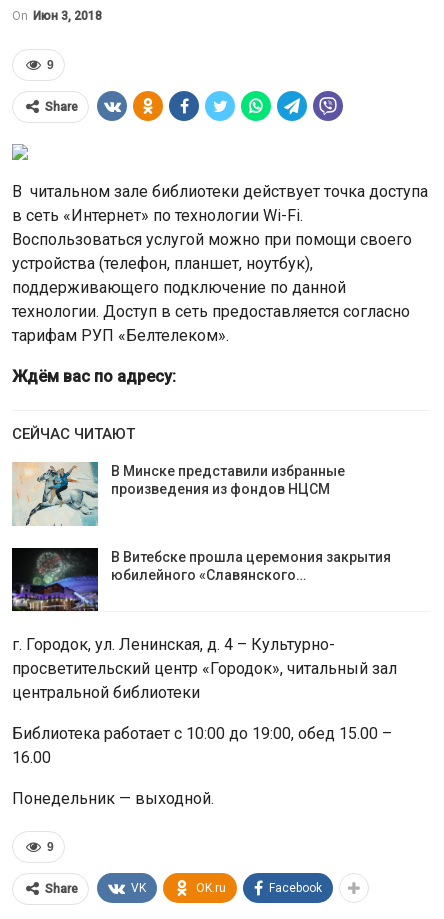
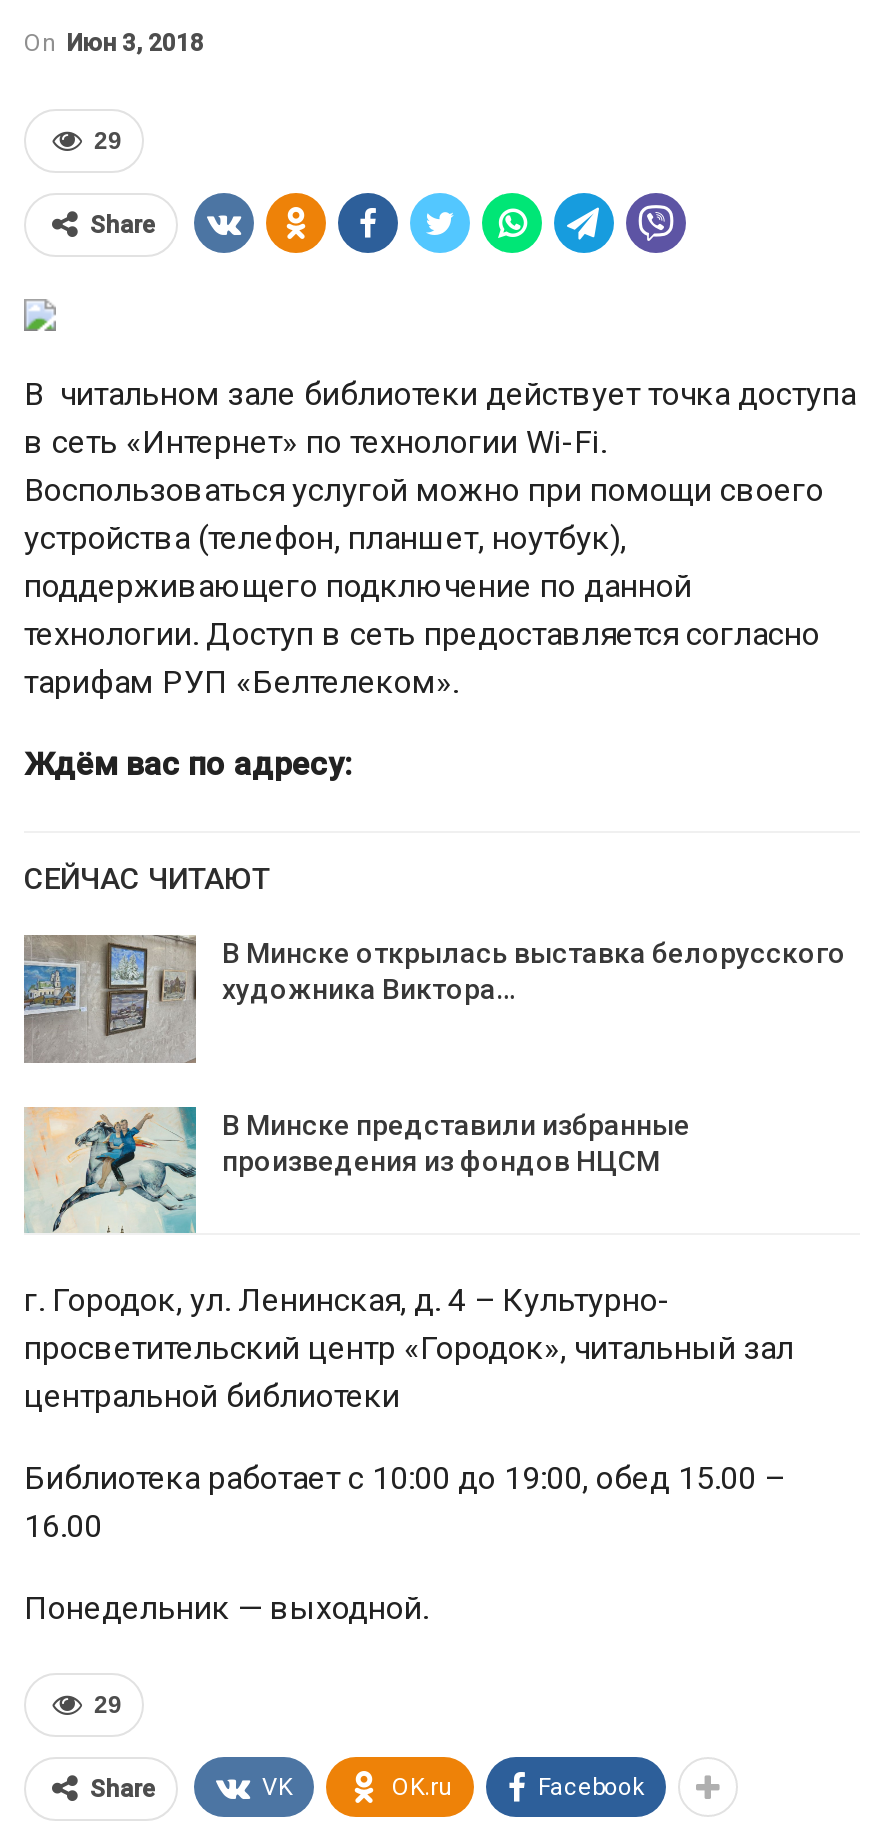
[47,58,54,72] 9 -> [94,127,122,155] 29
none -> [22,935,846,1063] [image] | В Минске открылась выставка белорусского | художника Виктора…
moved [11,461,345,526] -> [22,1105,690,1235]: [image] | В Минске представили избранные | произведения из фондов НЦСМ
[11,547,391,612] [image] | В Витебске прошла церемония закрытия | юбилейного «Славянского… -> none
[47,840,54,854] 9 -> [94,1691,122,1719] 29

